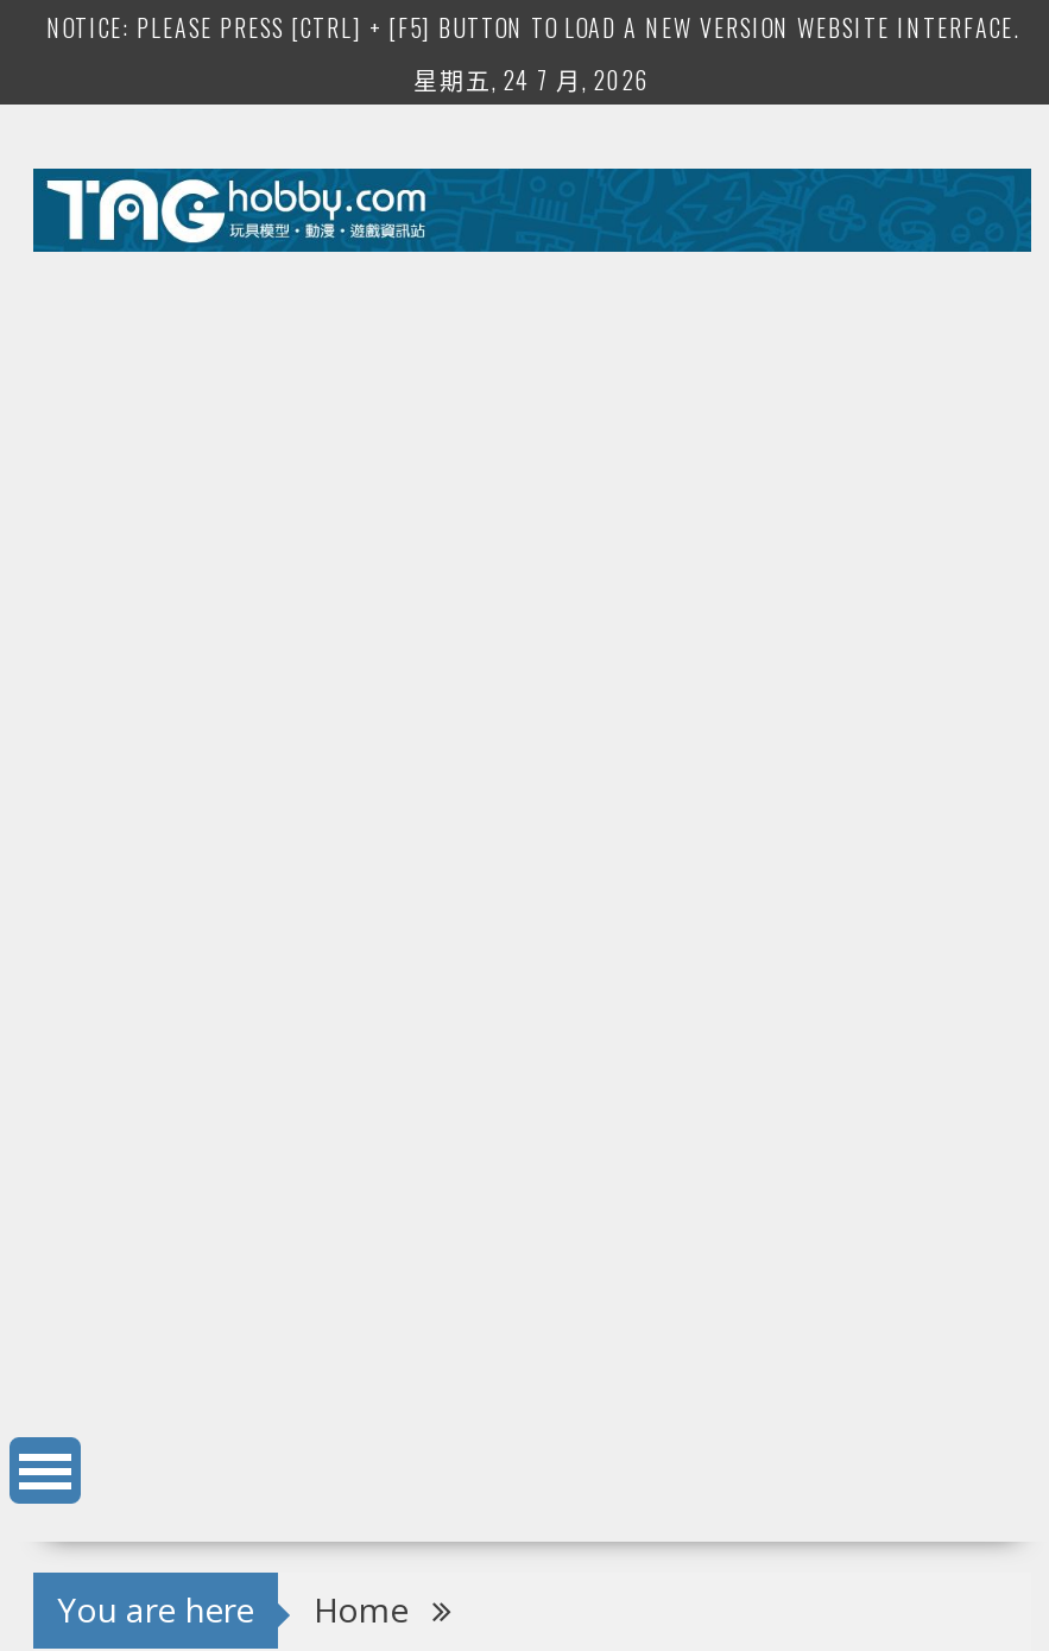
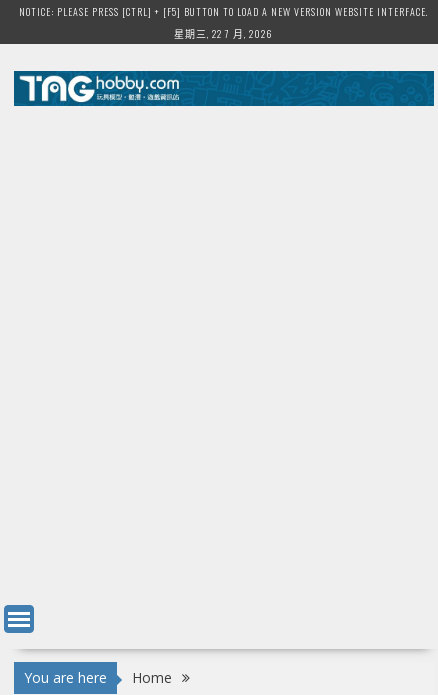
[413,62,651,97] 星期五, 24 7 月, 2026 -> [174,26,273,41] 星期三, 22 7 月, 2026

